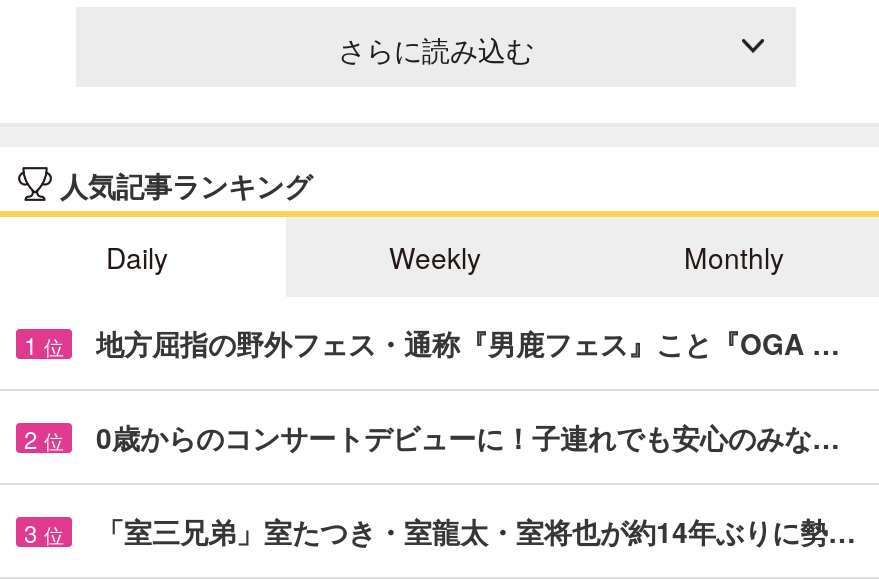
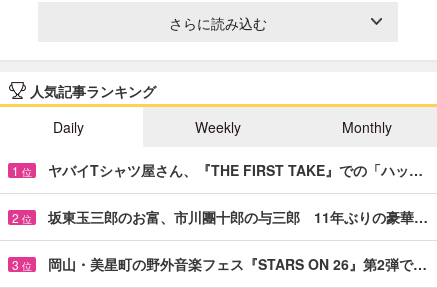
[96,323,840,363] 地方屈指の野外フェス・通称『男鹿フェス』こと『OGA … -> [48,160,423,180] ヤバイTシャツ屋さん、『THE FIRST TAKE』での「ハッ…
[96,417,840,457] 0歳からのコンサートデビューに！子連れでも安心のみな… -> [48,207,428,227] 坂東玉三郎のお富、市川團十郎の与三郎 11年ぶりの豪華…
[96,511,856,551] 「室三兄弟」室たつき・室龍太・室将也が約14年ぶりに勢… -> [48,254,427,274] 岡山・美星町の野外音楽フェス『STARS ON 26』第2弾で…

